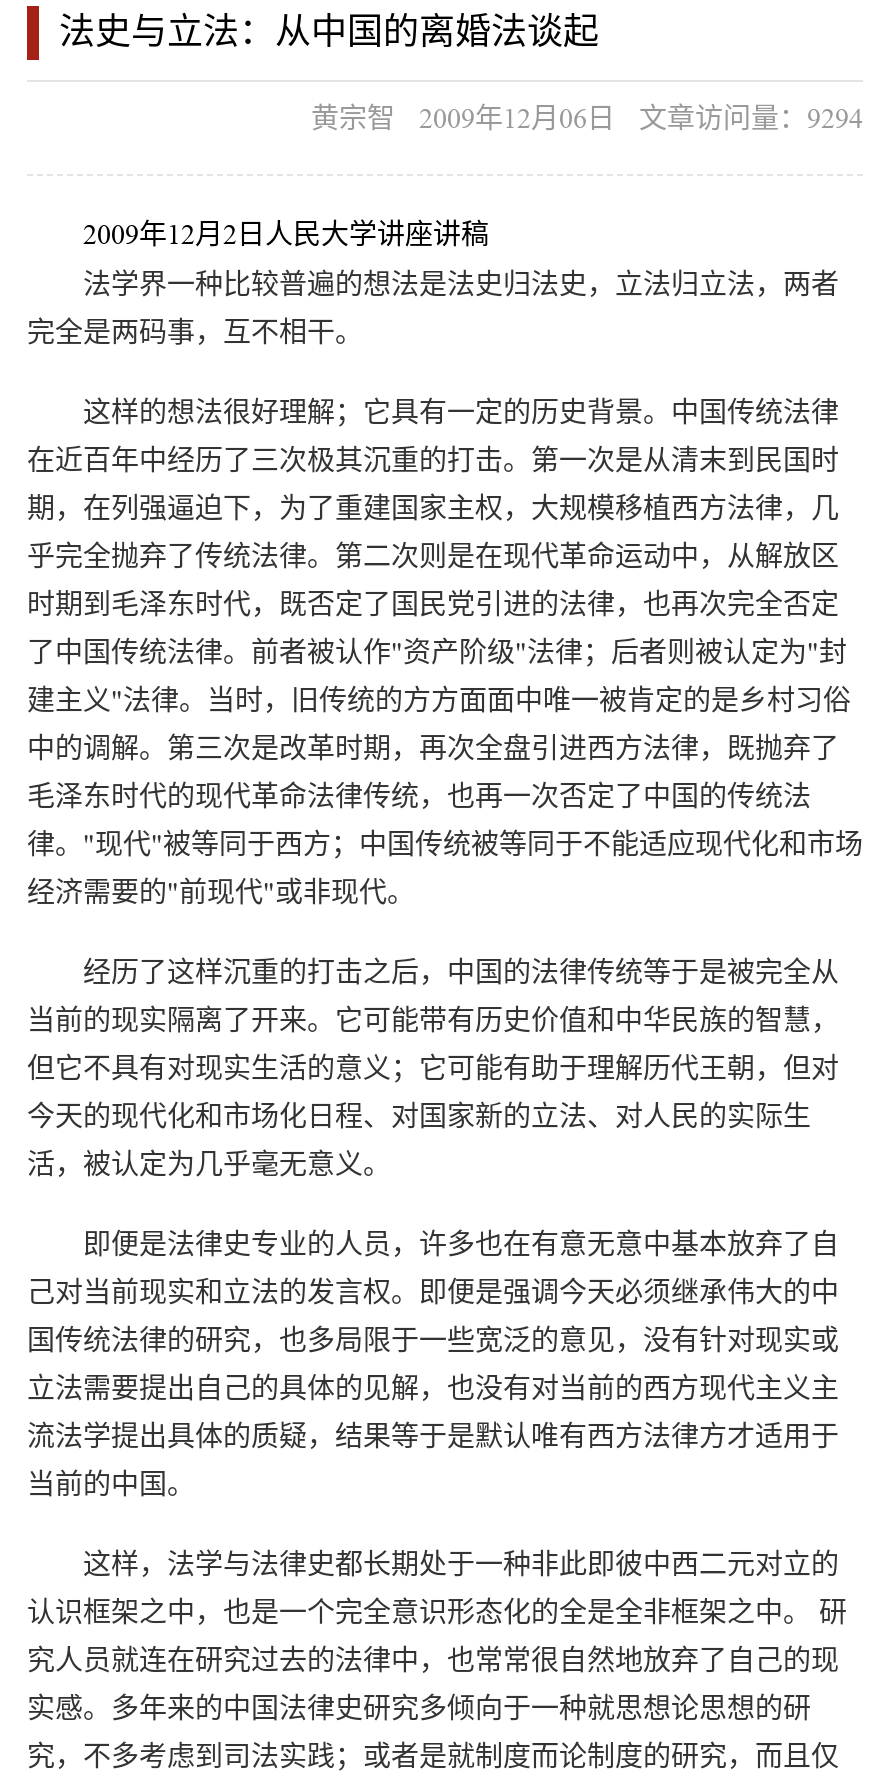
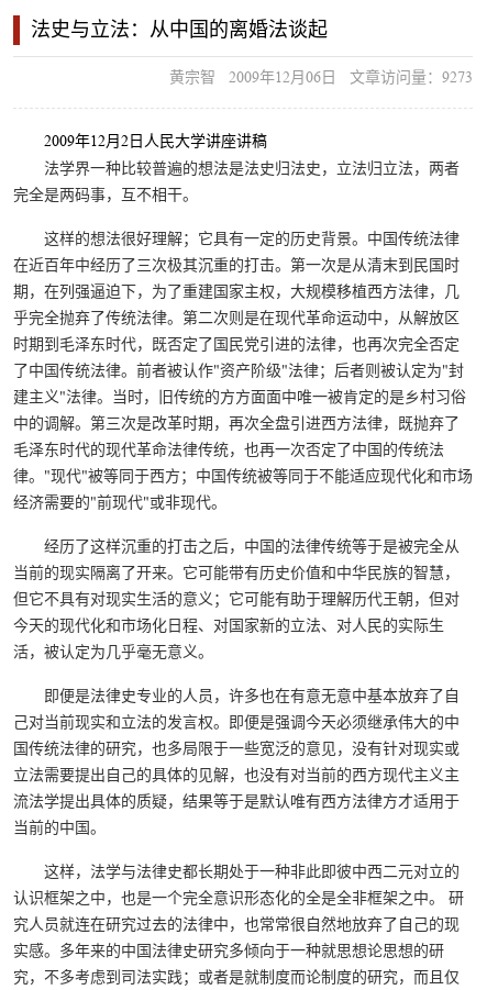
[311,102,863,134] 黄宗智 2009年12月06日 文章访问量：9294 -> [169,68,473,86] 黄宗智 2009年12月06日 文章访问量：9273

